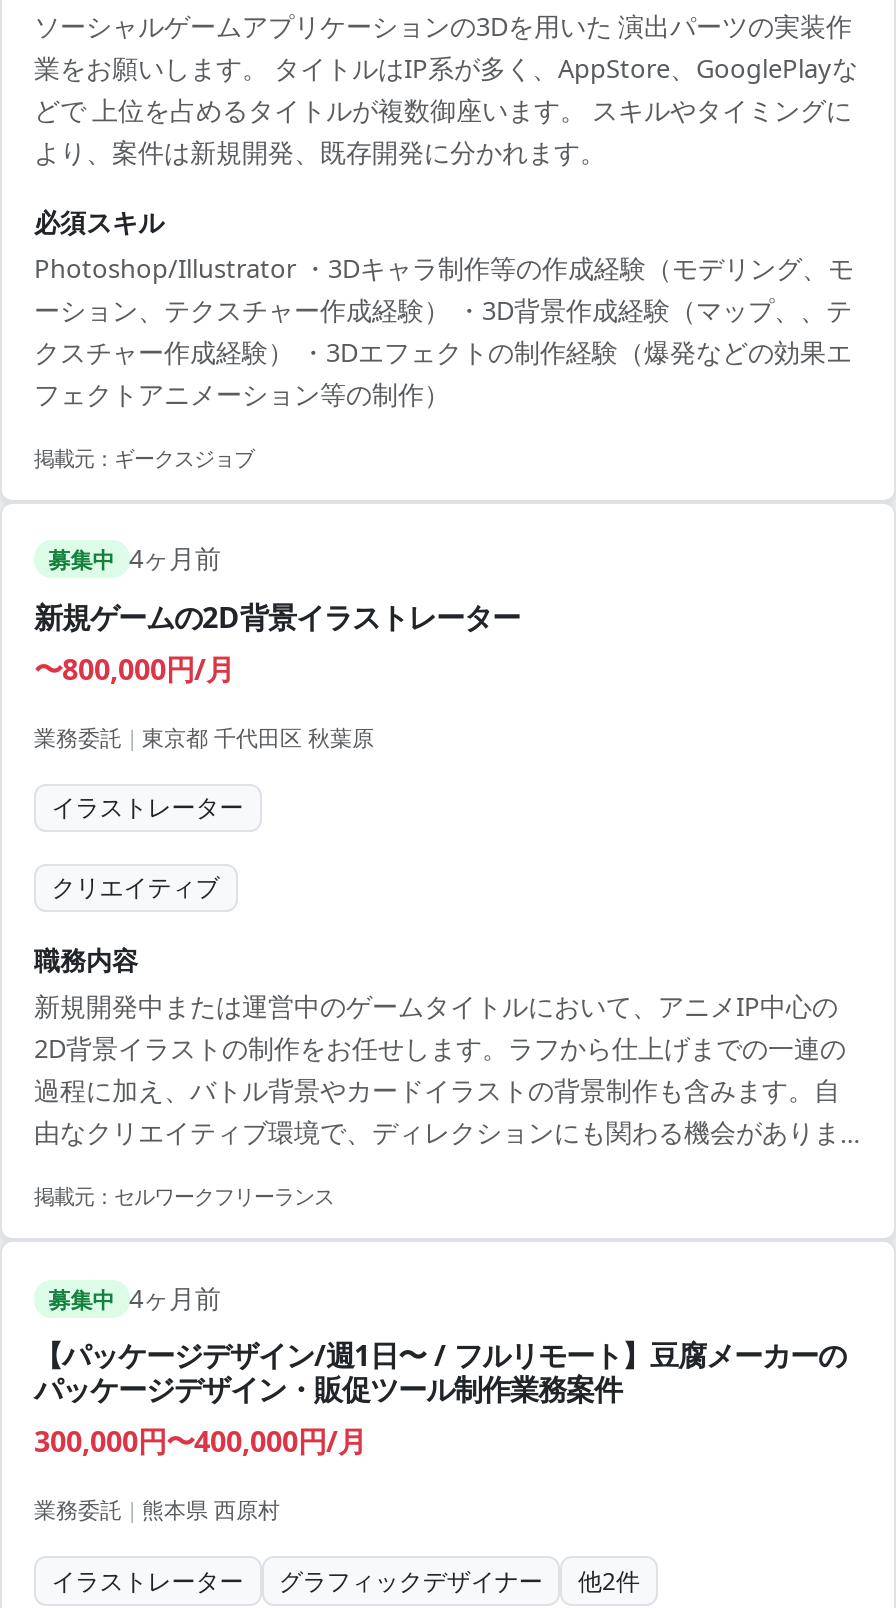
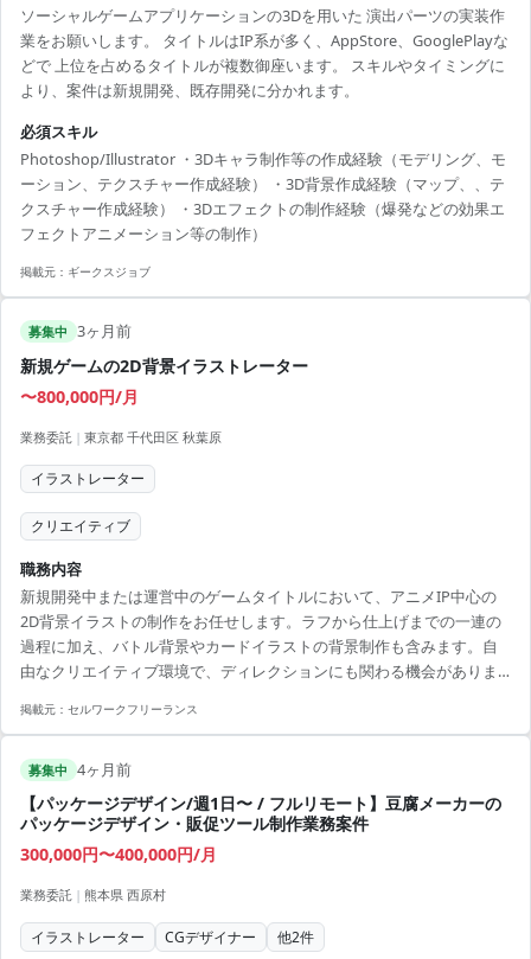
[49,540,221,576] 募集中 4ヶ月前 -> [29,320,131,342] 募集中 3ヶ月前
[279,1563,543,1597] グラフィックデザイナー -> [165,927,256,947] CGデザイナー

